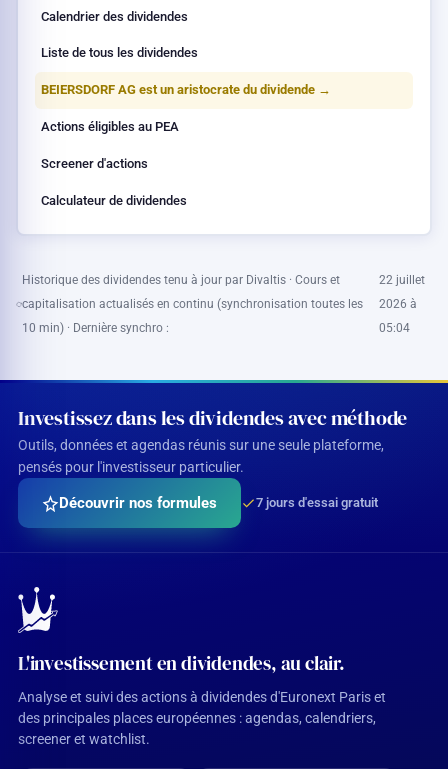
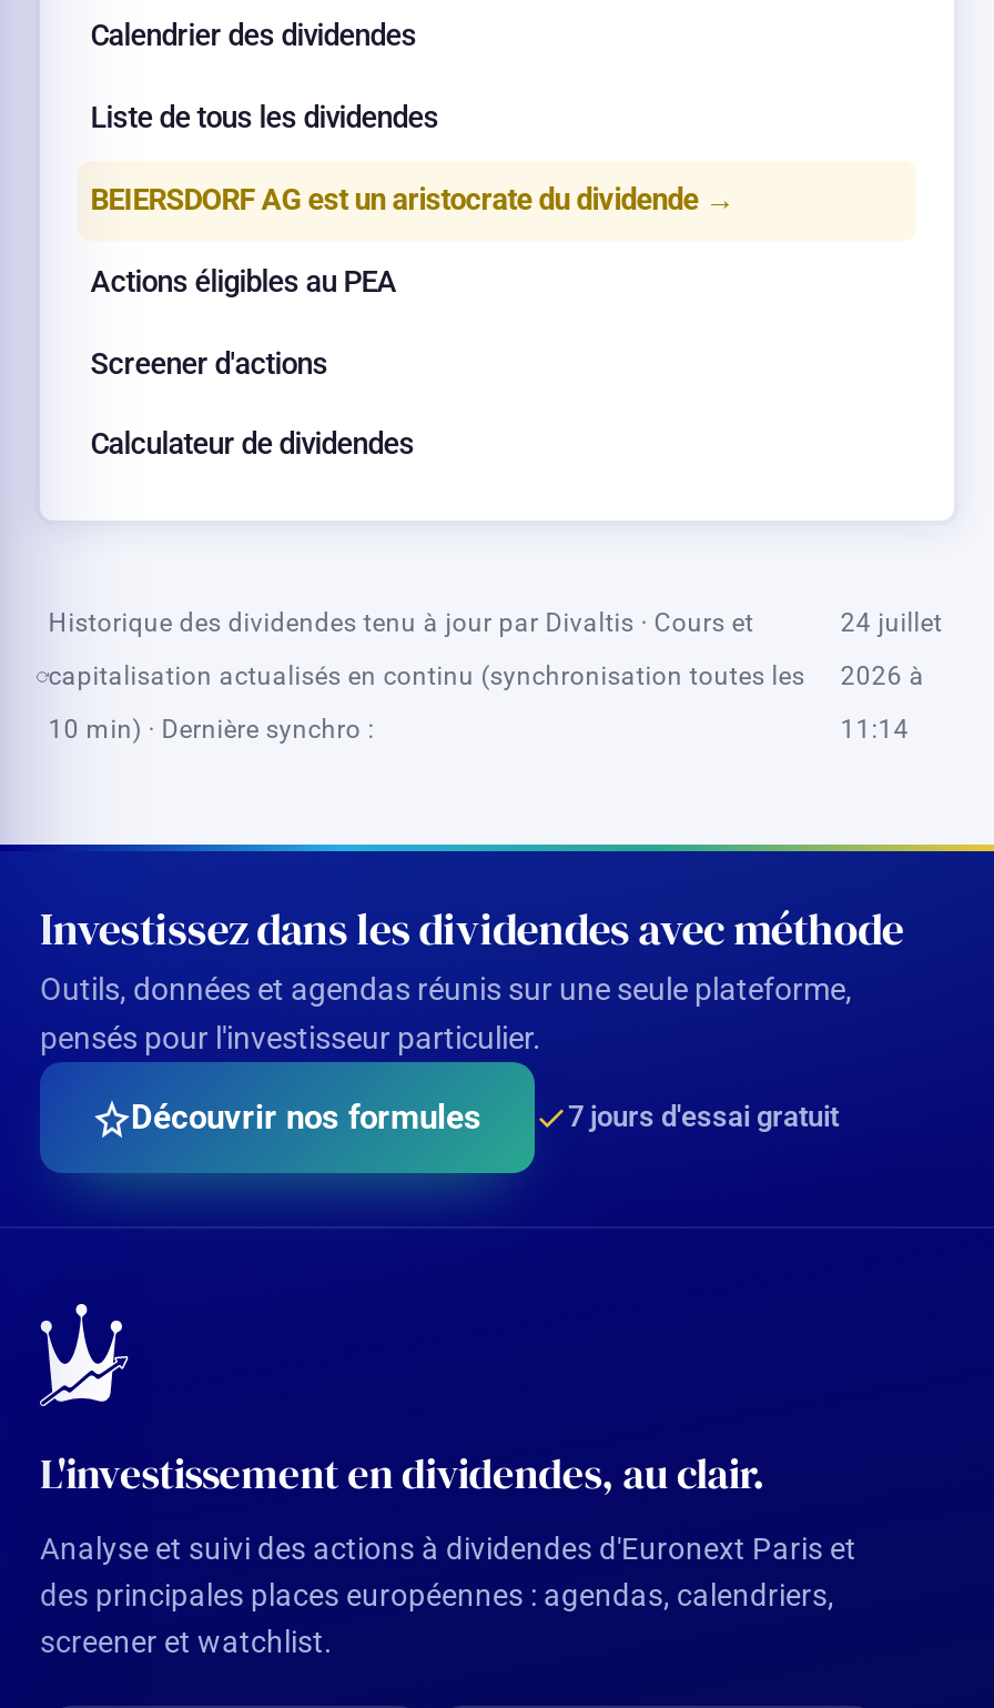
[379,273,425,287] 22 juillet -> [840,608,943,639] 24 juillet
[379,321,410,335] 05:04 -> [840,714,909,746] 11:14

